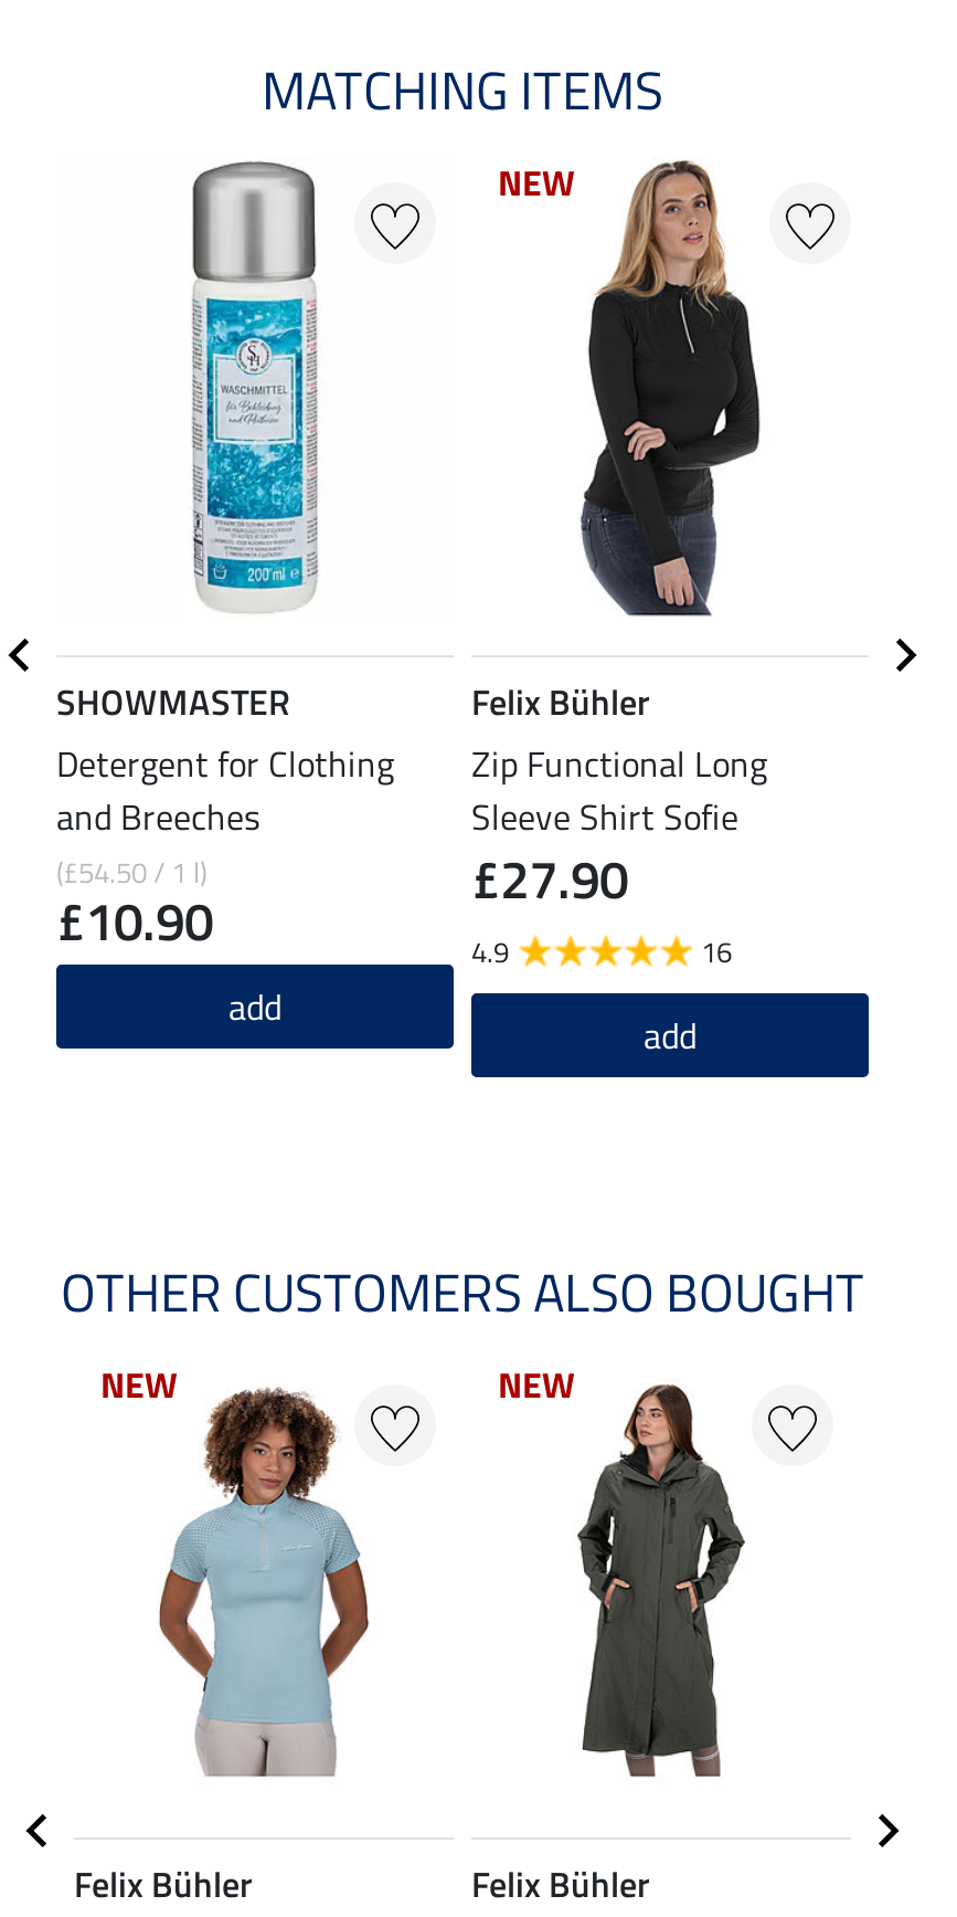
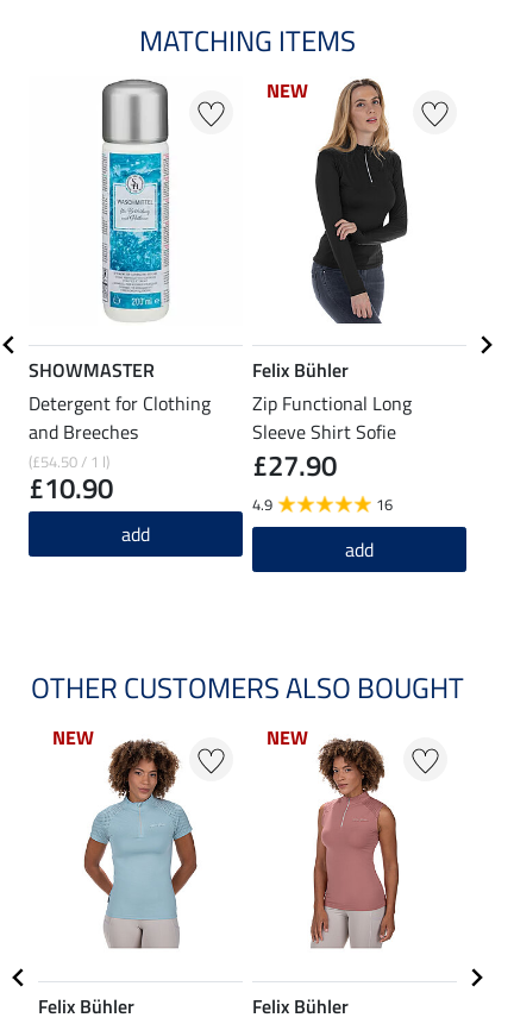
[575,1382,747,1778] [image] -> [309,737,400,949] [image]

